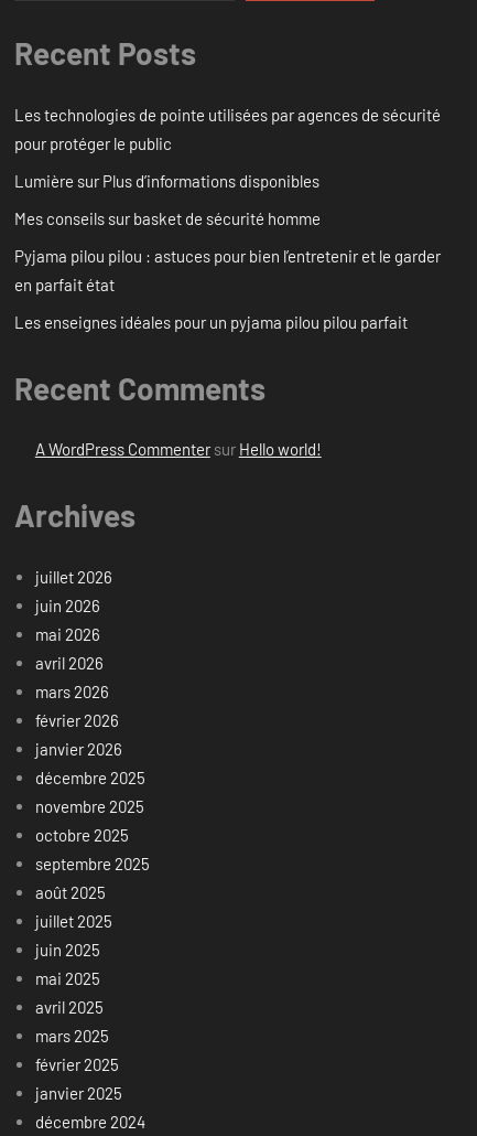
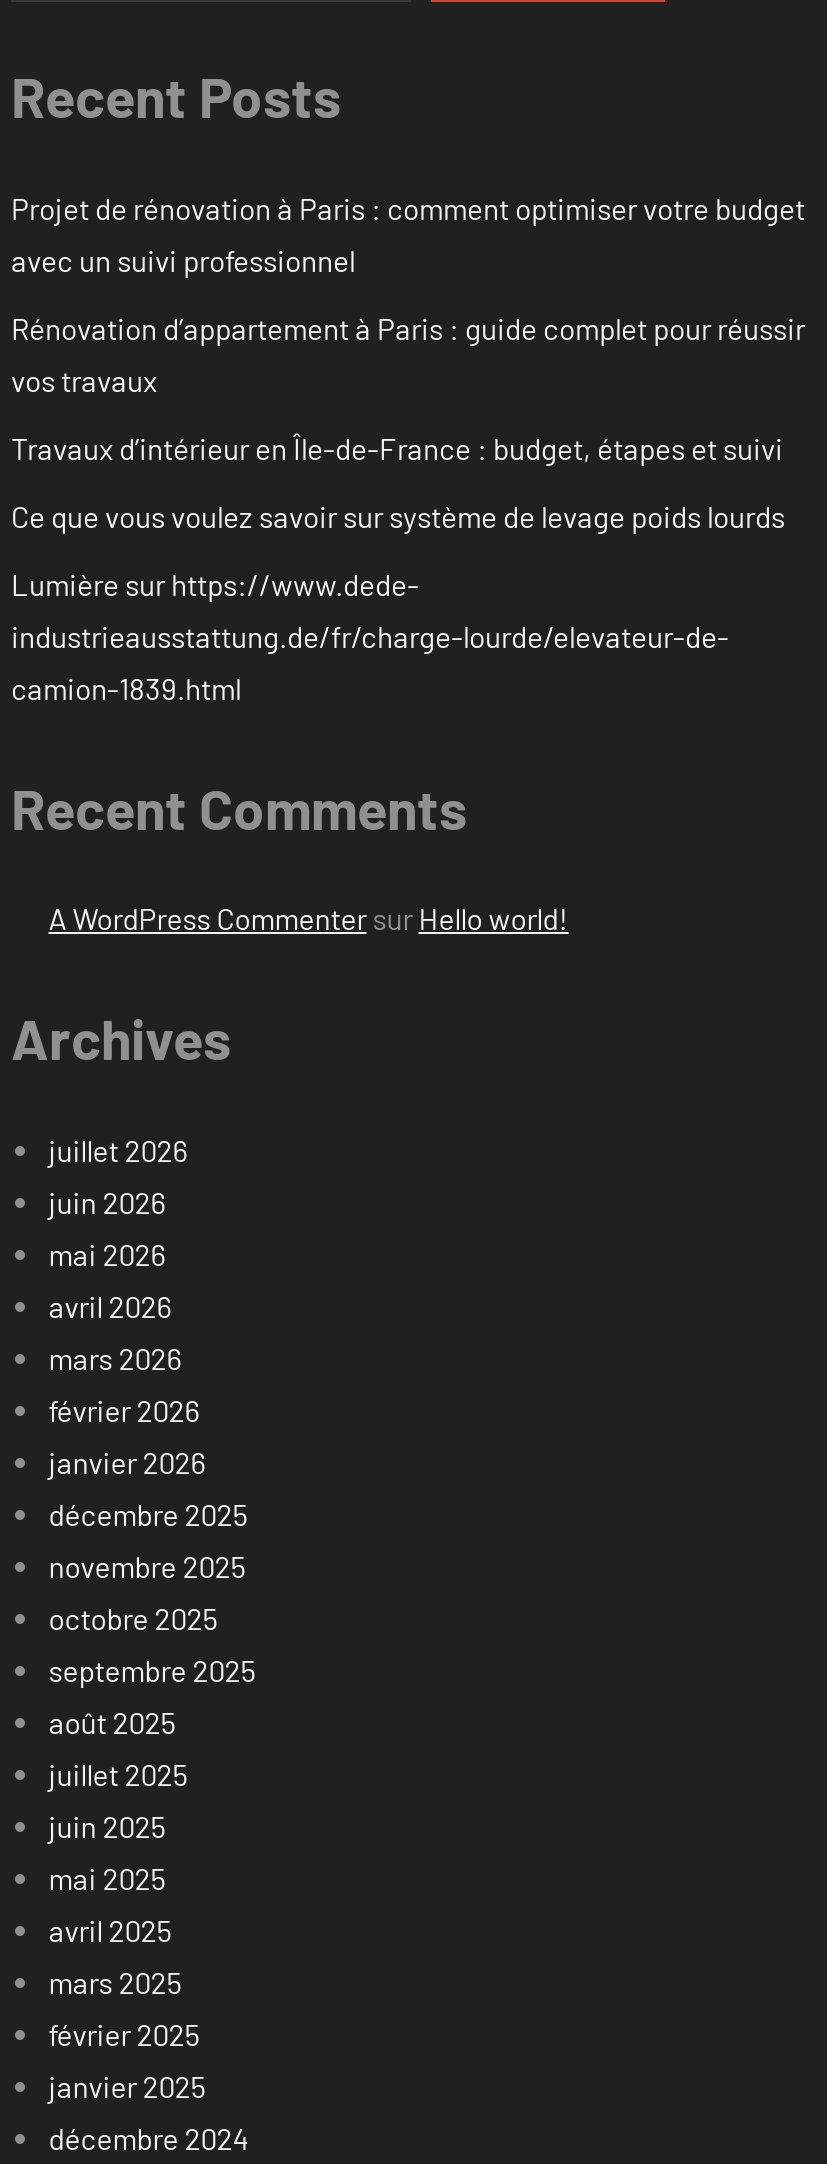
[14,105,441,153] Les technologies de pointe utilisées par agences de sécurité | pour protéger le public -> [11,190,805,278] Projet de rénovation à Paris : comment optimiser votre budget | avec un suivi professionnel
[14,171,319,191] Lumière sur Plus d’informations disponibles -> [11,310,805,398] Rénovation d’appartement à Paris : guide complet pour réussir | vos travaux
[14,208,321,228] Mes conseils sur basket de sécurité homme -> [11,430,783,466] Travaux d’intérieur en Île-de-France : budget, étapes et suivi
[14,246,441,294] Pyjama pilou pilou : astuces pour bien l’entretenir et le garder | en parfait état -> [11,498,785,534] Ce que vous voulez savoir sur système de levage poids lourds
[14,312,408,332] Les enseignes idéales pour un pyjama pilou pilou parfait -> [11,566,729,706] Lumière sur https://www.dede- | industrieausstattung.de/fr/charge-lourde/elevateur-de- | camion-1839.html

